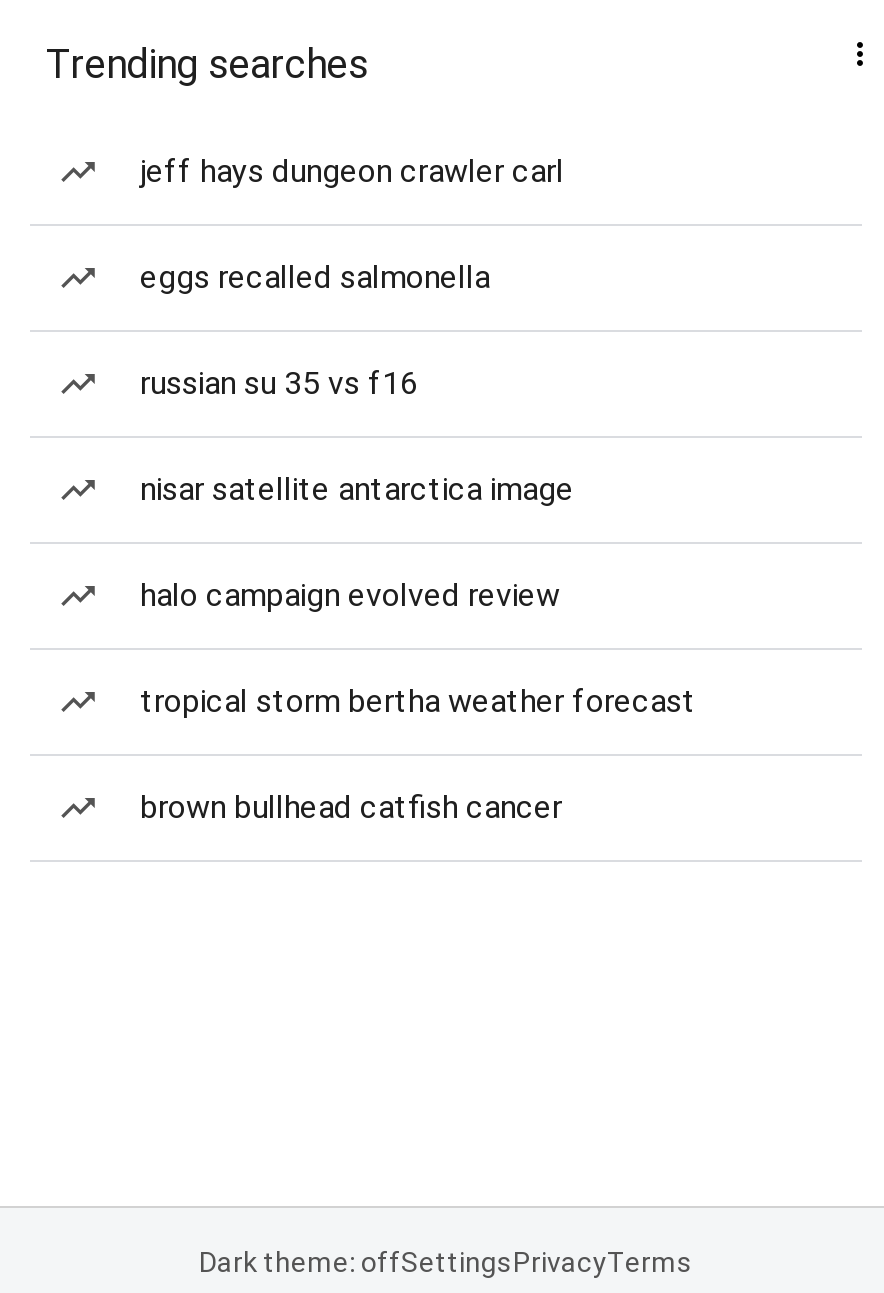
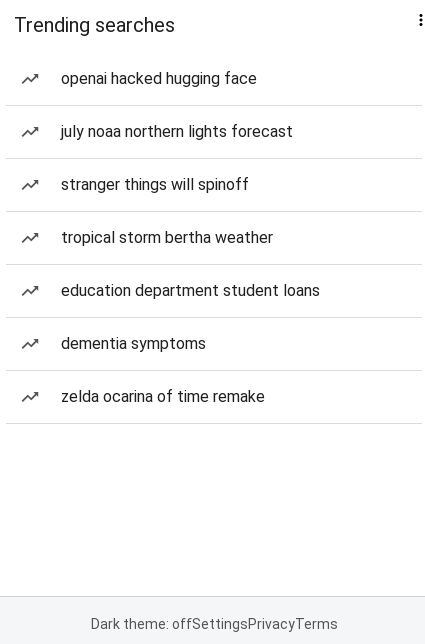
[140,152,564,190] jeff hays dungeon crawler carl -> [61,69,257,88] openai hacked hugging face
[140,258,490,296] eggs recalled salmonella -> [61,122,293,141] july noaa northern lights forecast
[140,364,418,402] russian su 35 vs f16 -> [61,175,249,194] stranger things will spinoff
[140,470,574,508] nisar satellite antarctica image -> [61,228,273,247] tropical storm bertha weather
[140,576,560,614] halo campaign evolved review -> [61,281,320,300] education department student loans
[140,682,696,720] tropical storm bertha weather forecast -> [61,334,206,353] dementia symptoms
[140,788,562,826] brown bullhead catfish cancer -> [61,387,265,406] zelda ocarina of time remake

